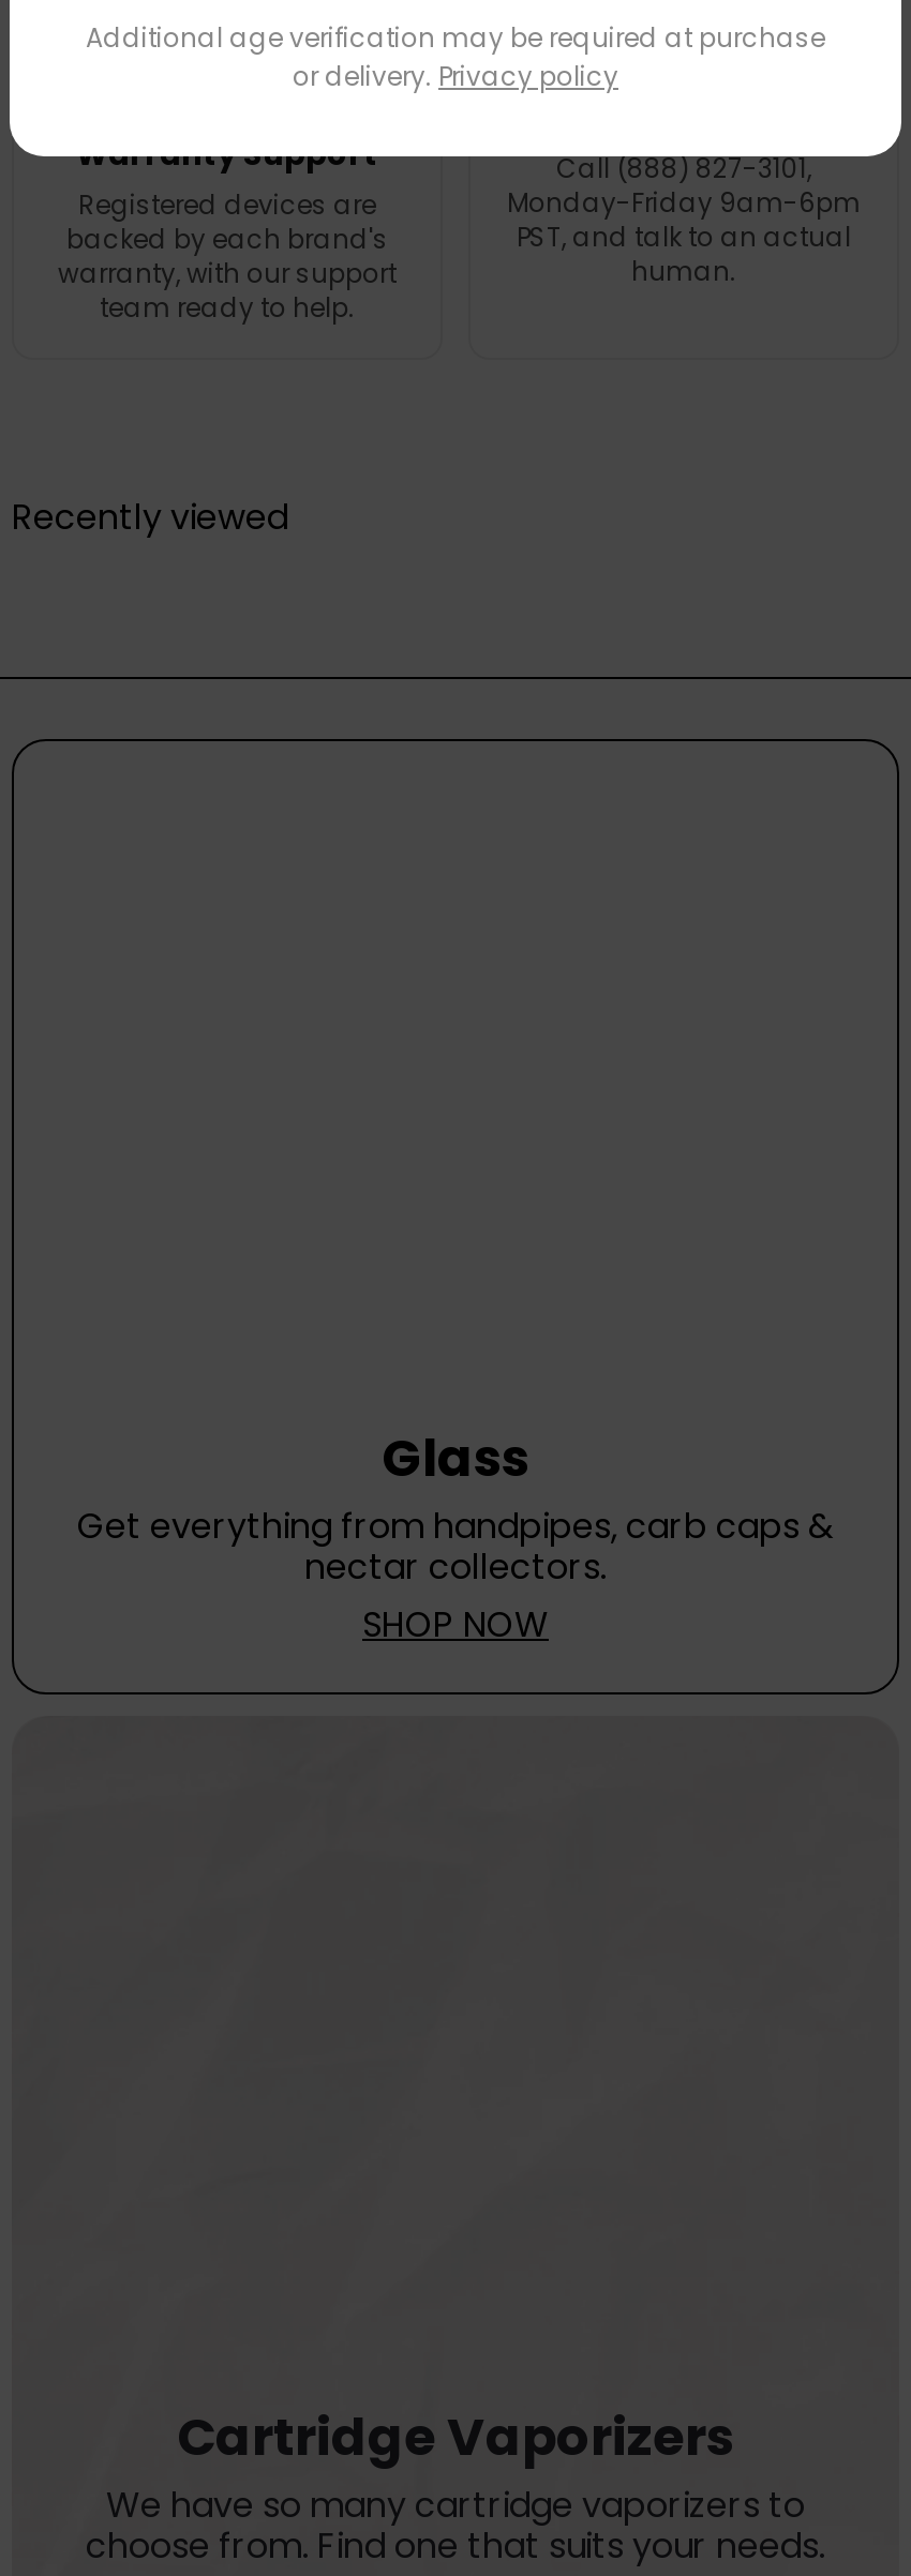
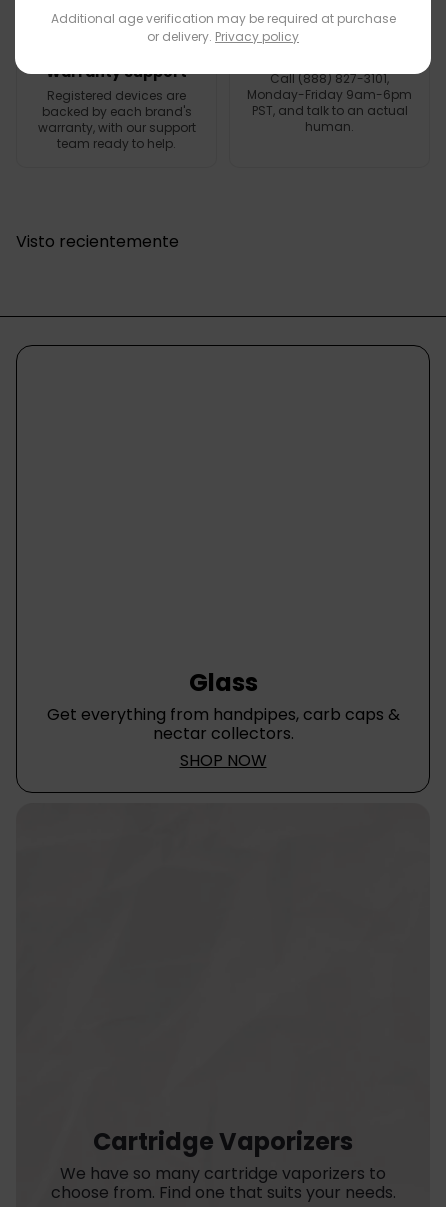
[12,492,288,541] Recently viewed -> [16,230,179,253] Visto recientemente

